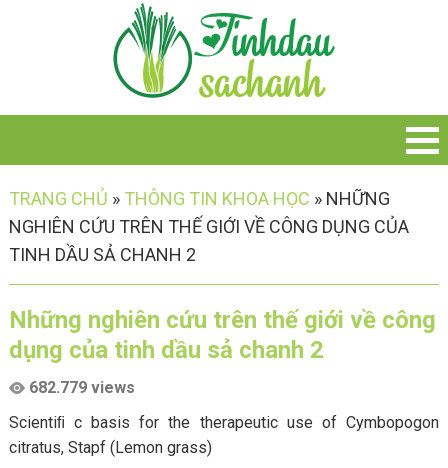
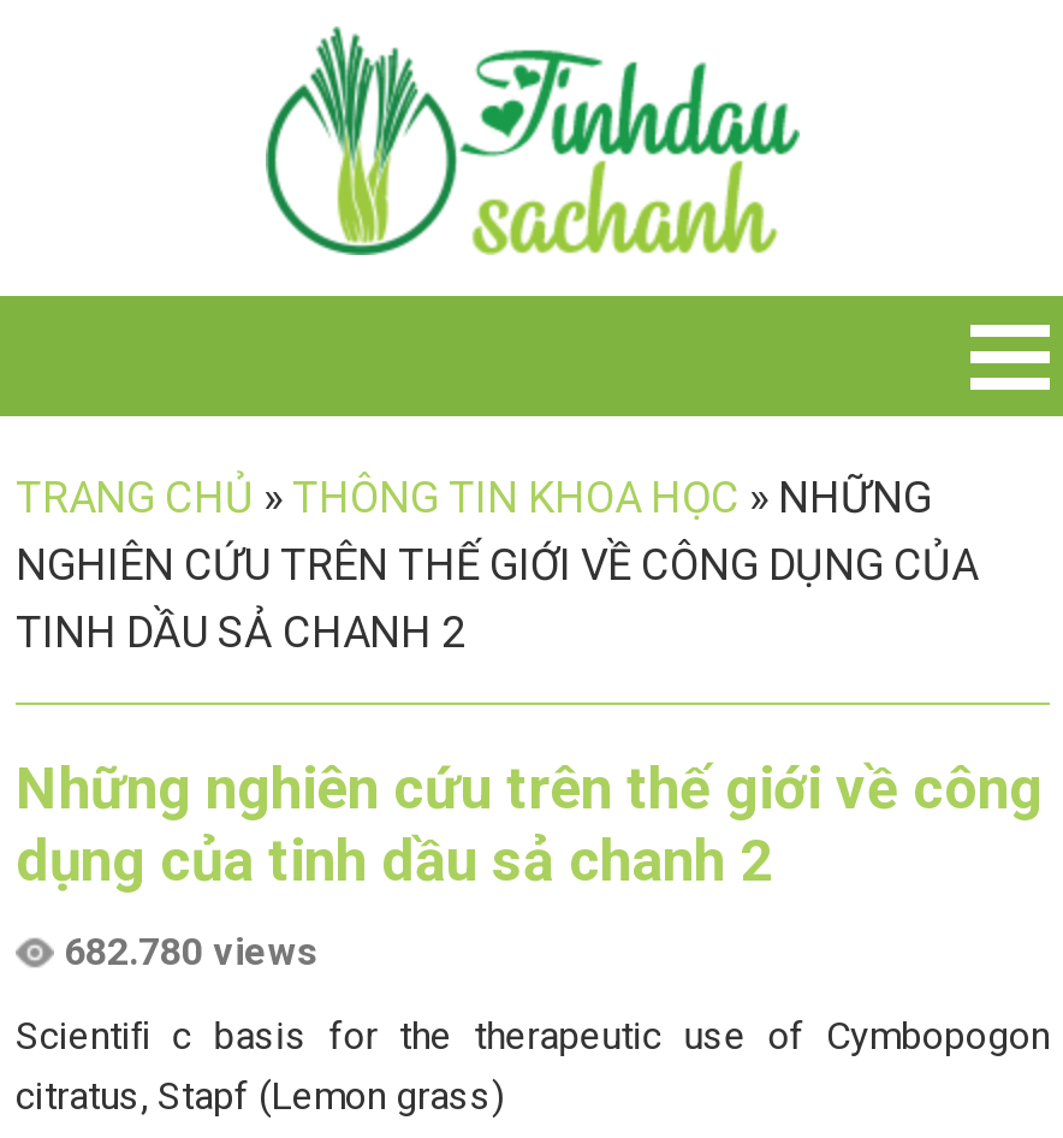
[29,378,135,397] 682.779 views -> [64,929,319,974] 682.780 views

